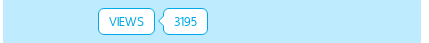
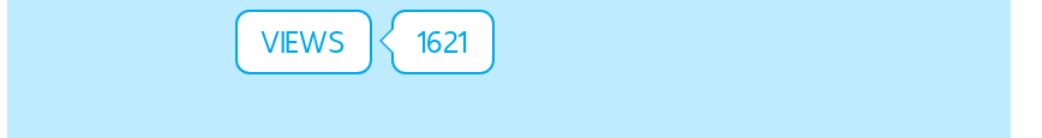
[109,9,197,31] VIEWS 3195 -> [261,13,467,66] VIEWS 1621

